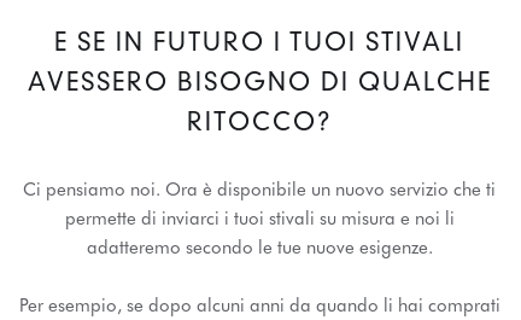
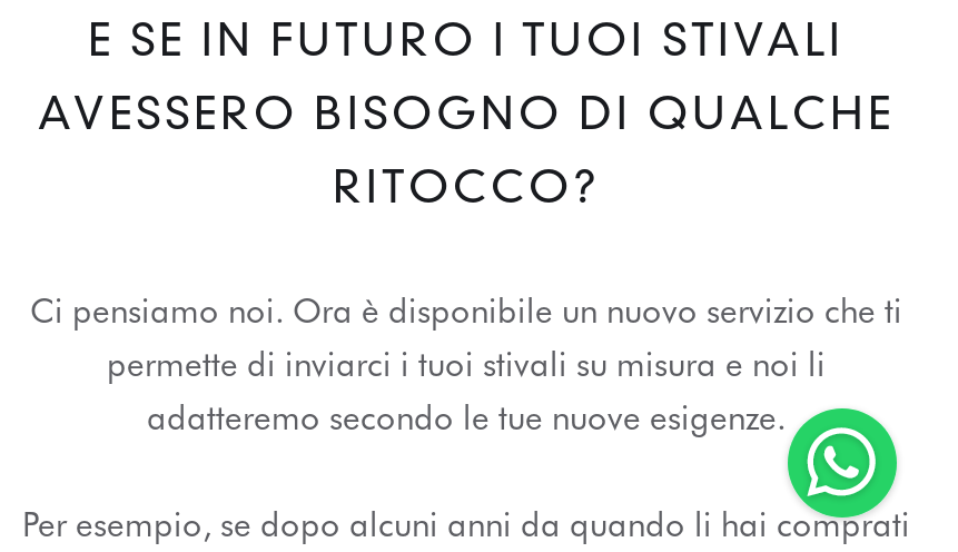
none -> [784,405,900,499] [image]

